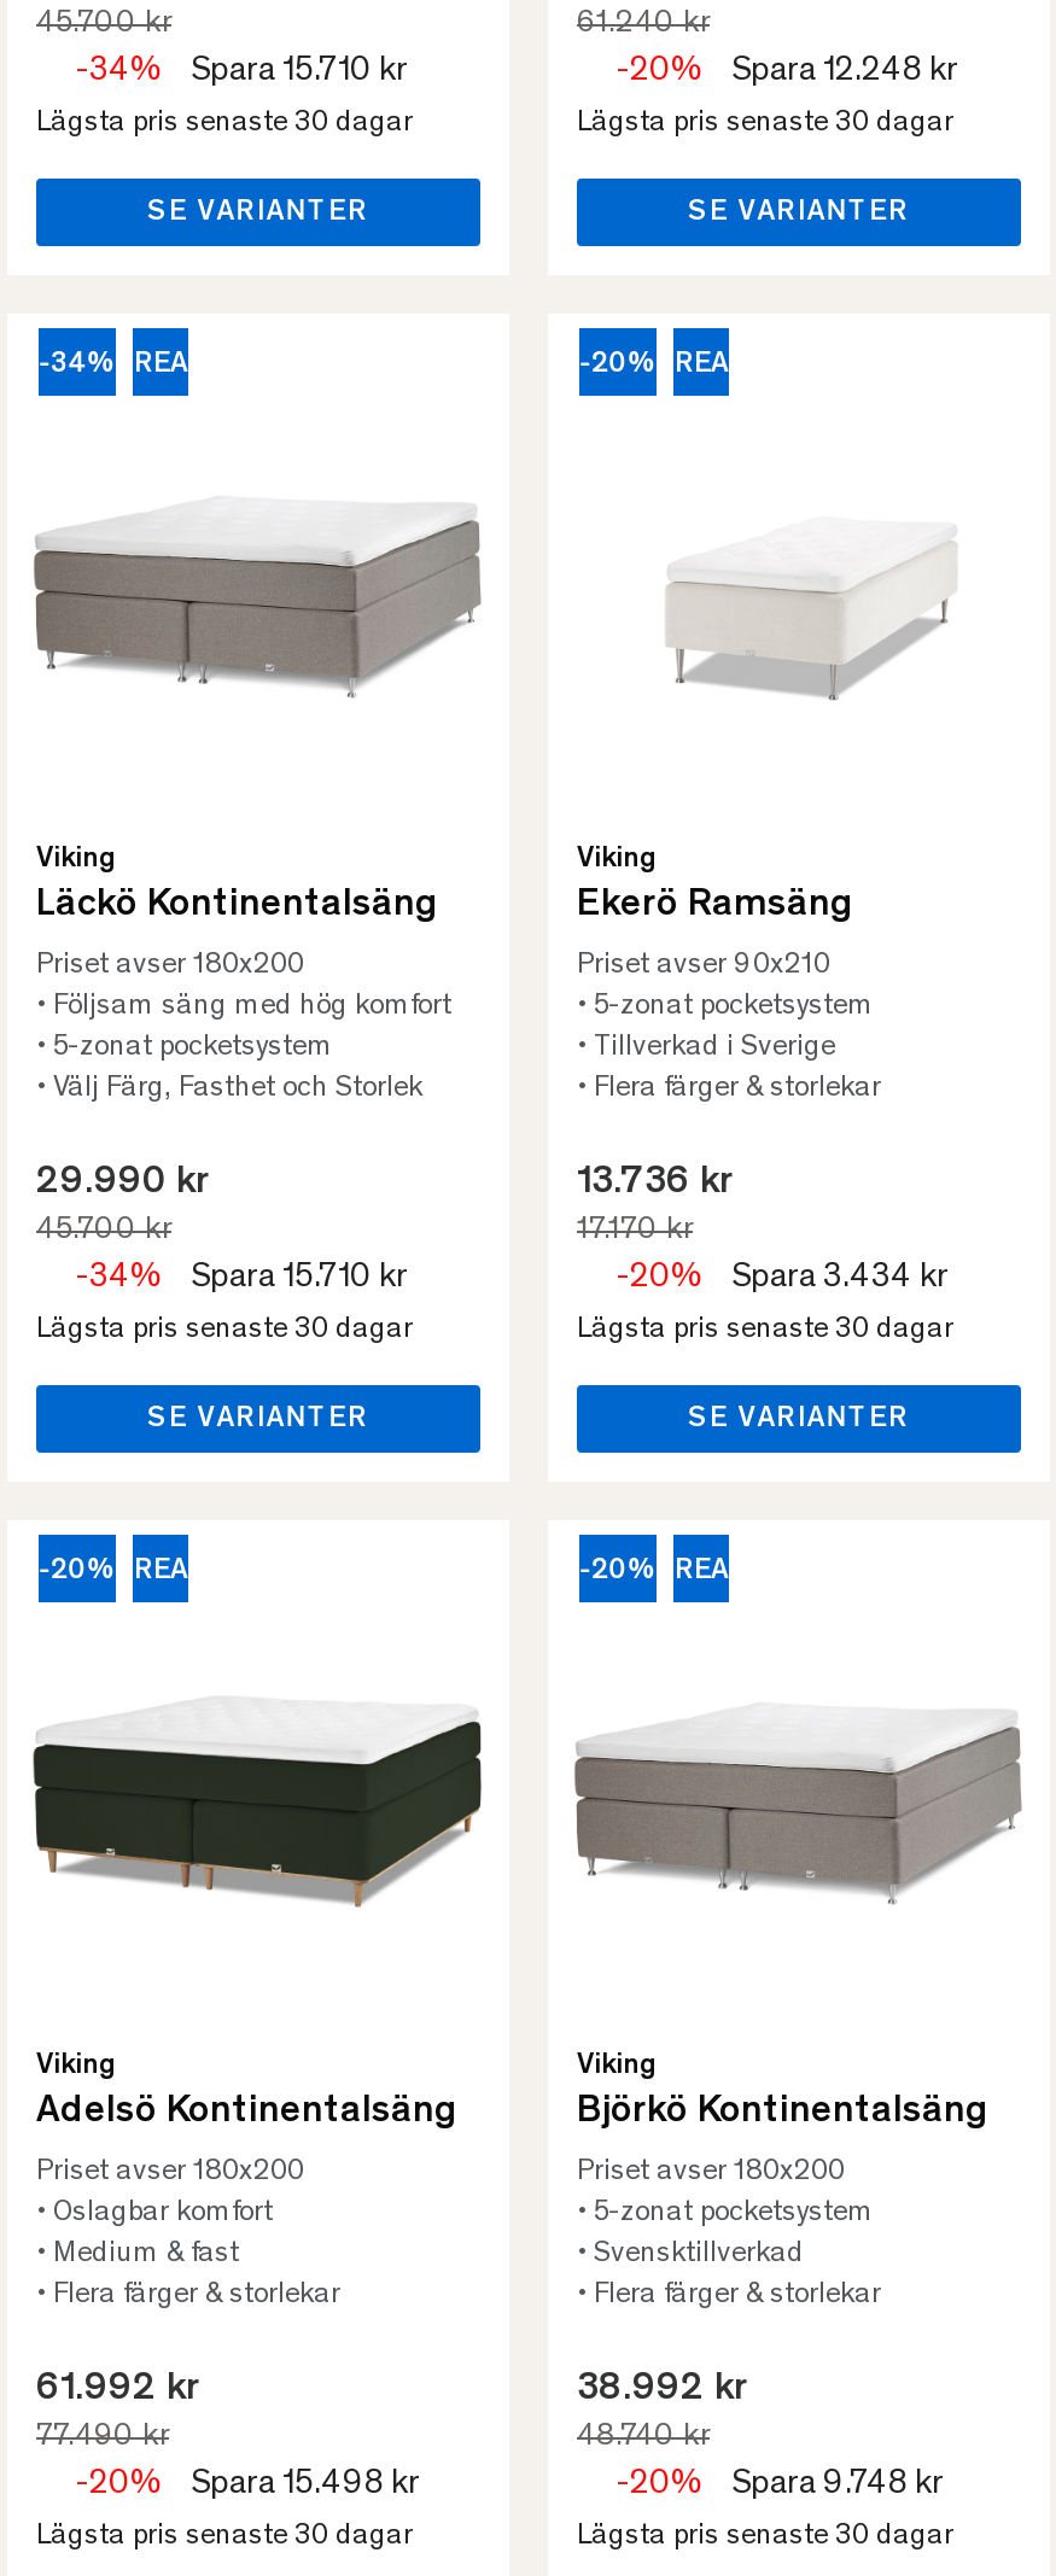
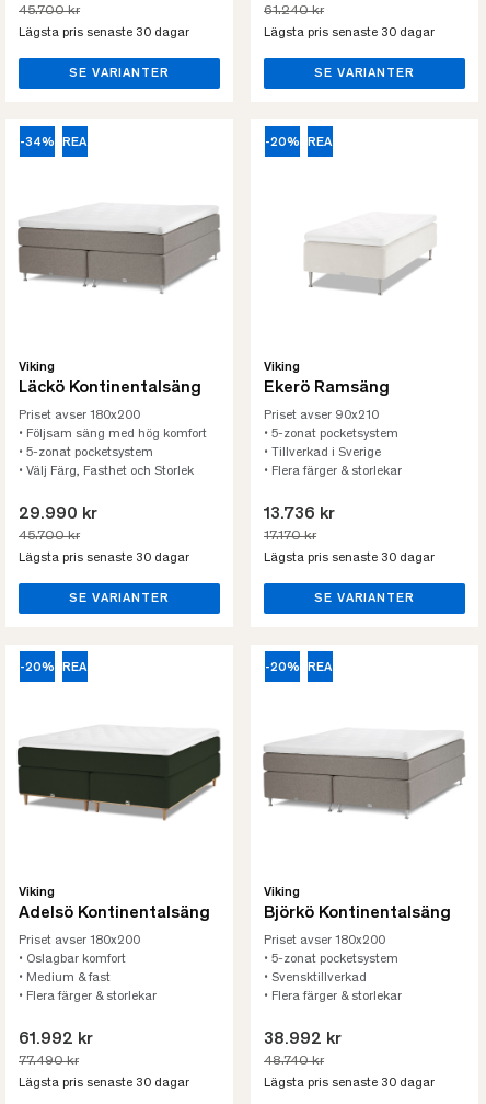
[75,56,408,89] -34% | Spara 15.710 kr -> none
[615,56,958,89] -20% | Spara 12.248 kr -> none
[75,1262,408,1296] -34% | Spara 15.710 kr -> none
[615,1262,949,1296] -20% | Spara 3.434 kr -> none
[75,2469,420,2502] -20% | Spara 15.498 kr -> none
[615,2469,944,2502] -20% | Spara 9.748 kr -> none

